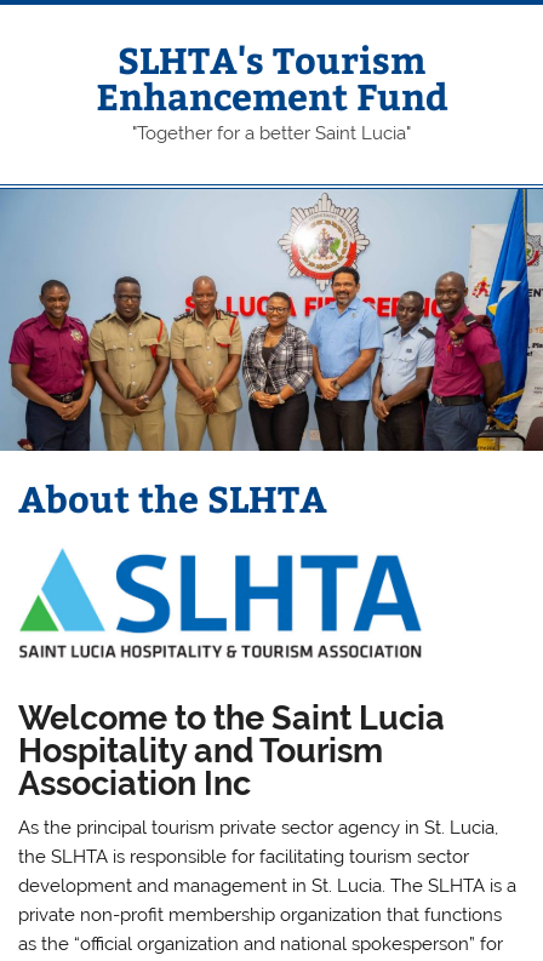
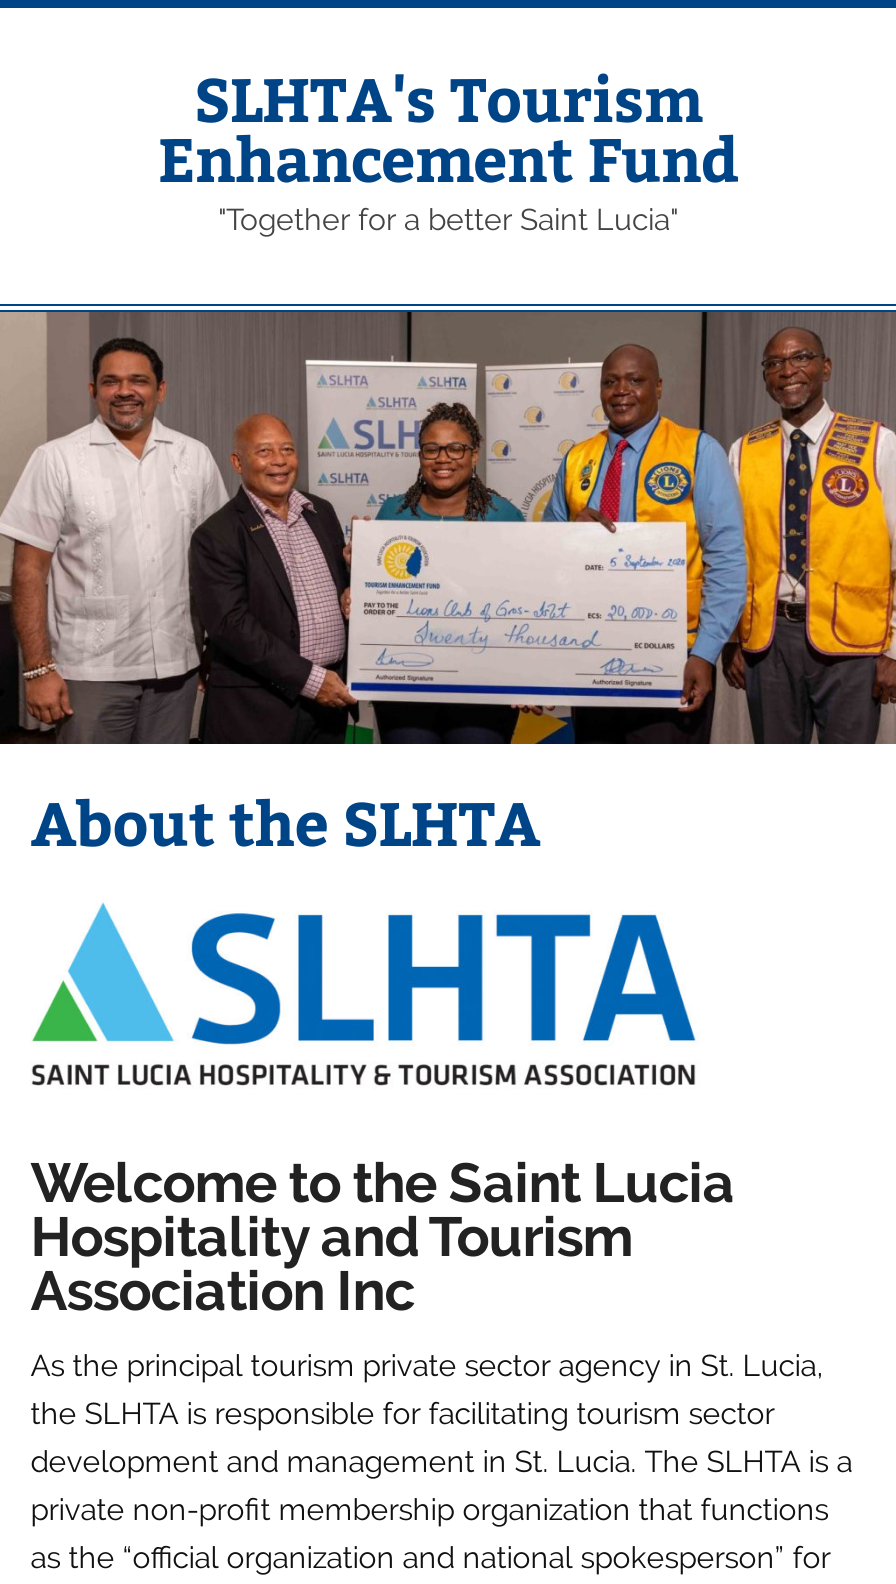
[4,188,539,452] [image] -> [6,310,890,746] [image]

